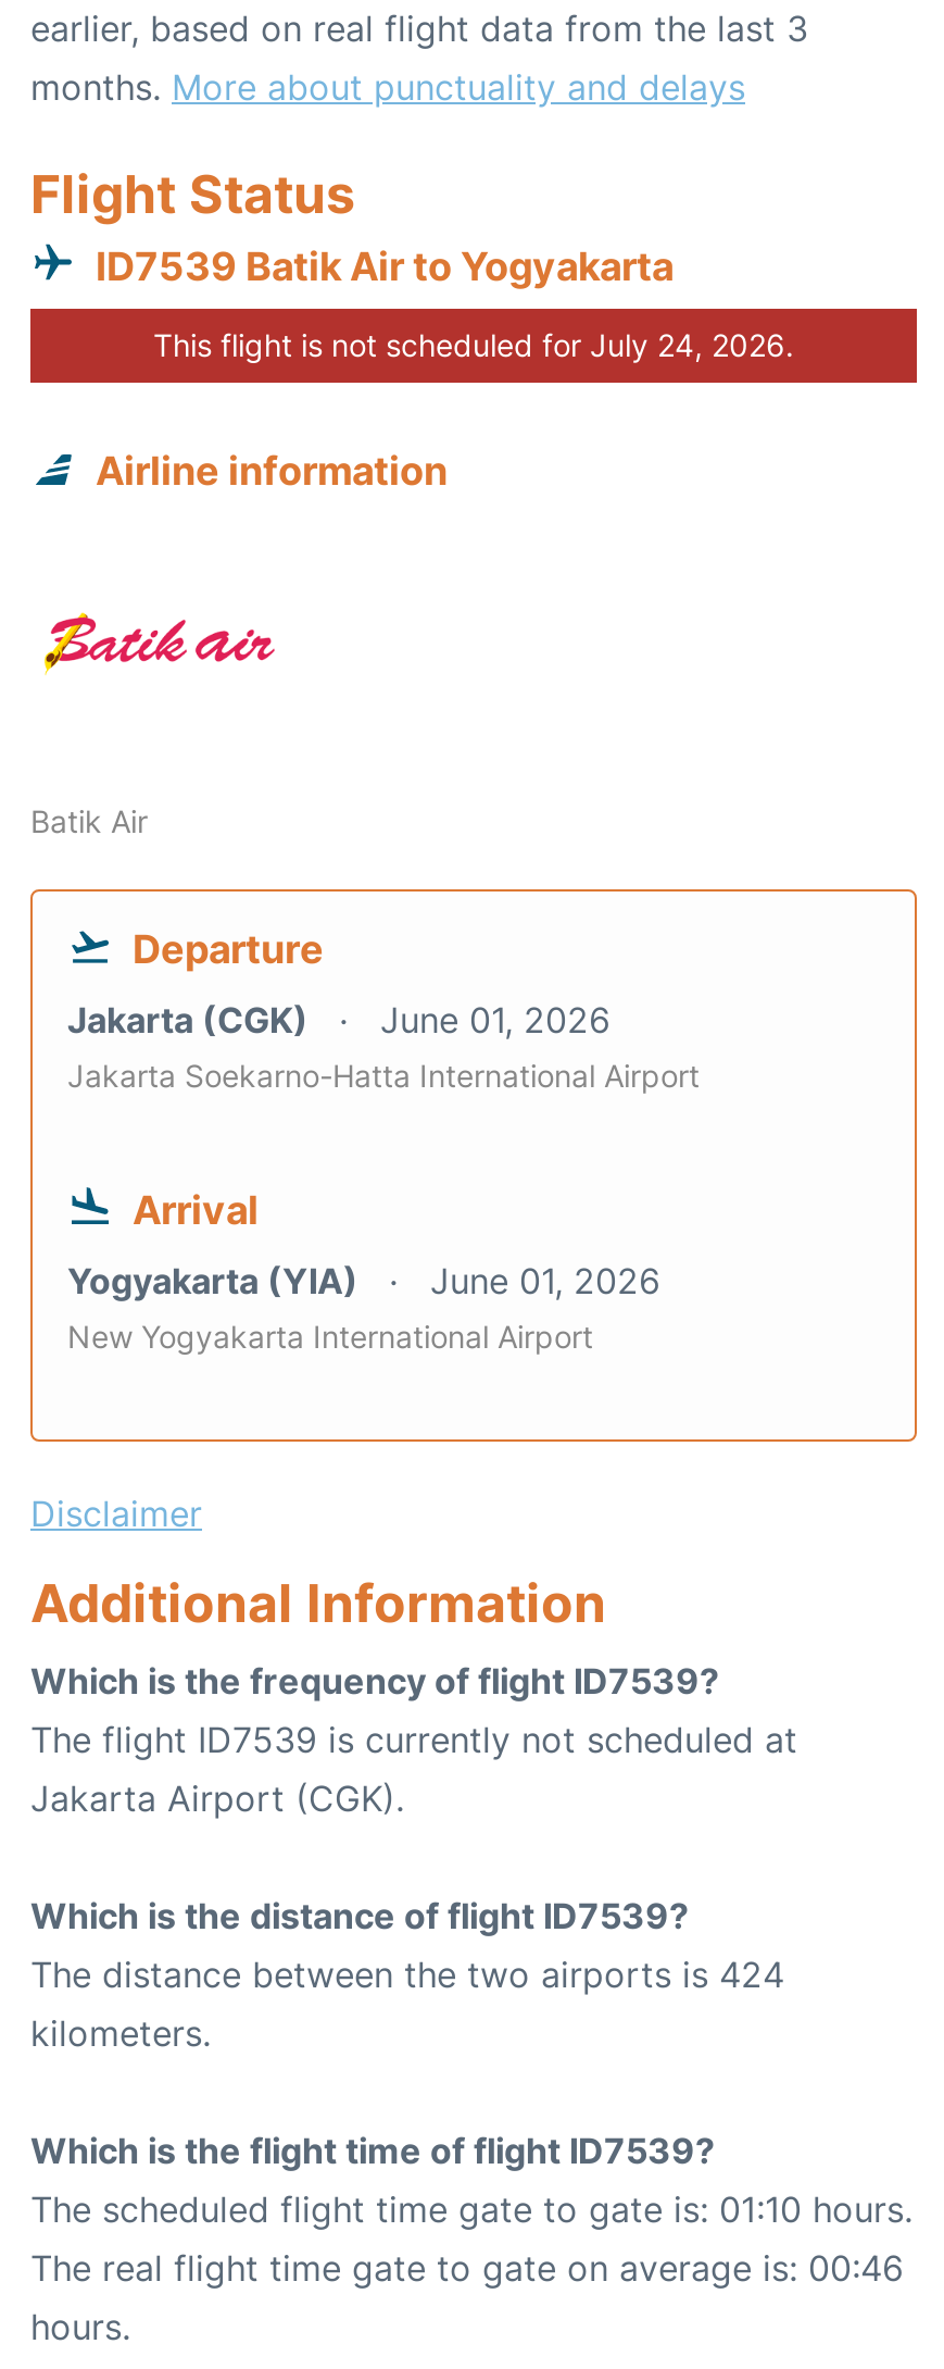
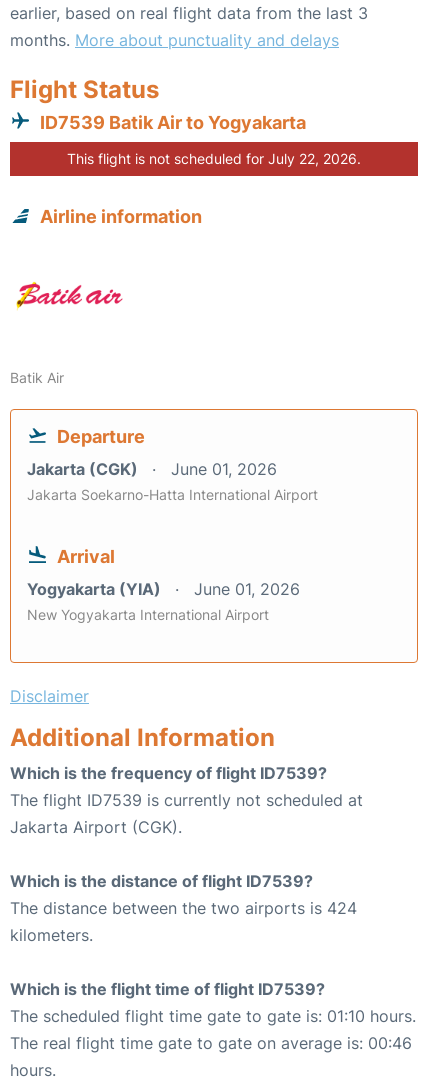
[153,327,794,364] This flight is not scheduled for July 24, 2026. -> [67,150,361,167] This flight is not scheduled for July 22, 2026.

